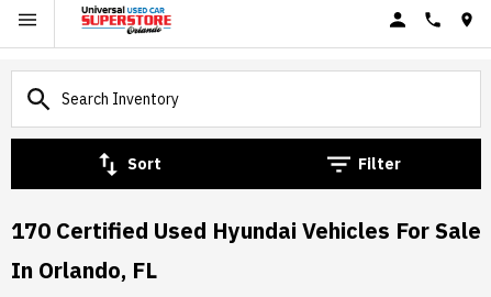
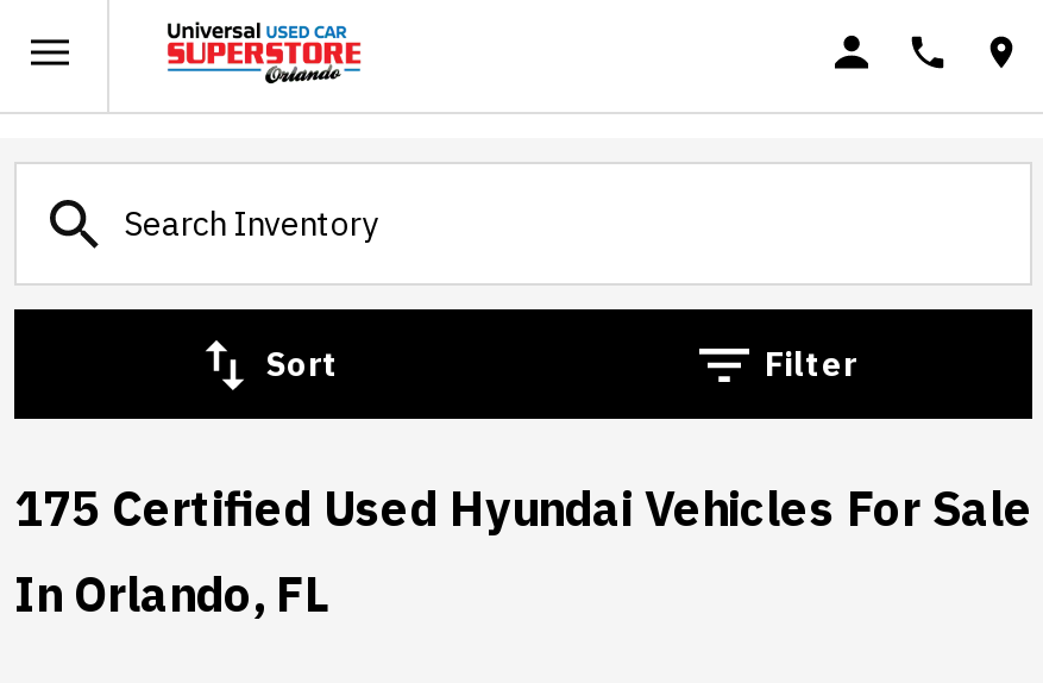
[11,216,481,245] 170 Certified Used Hyundai Vehicles For Sale -> [14,476,1032,540] 175 Certified Used Hyundai Vehicles For Sale

